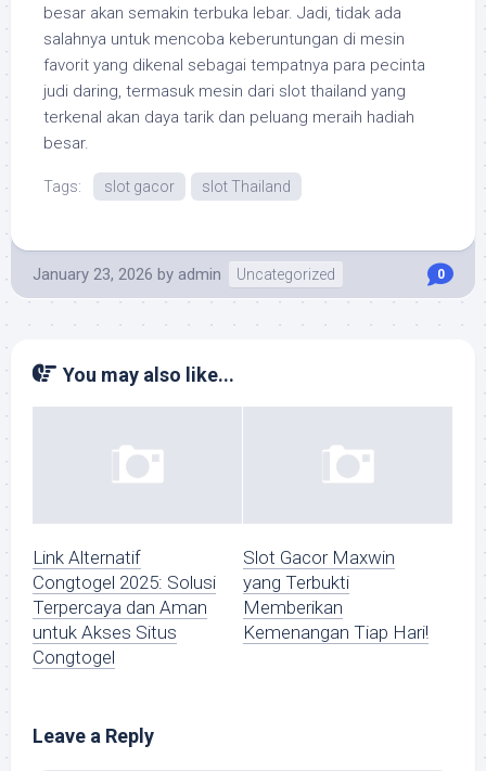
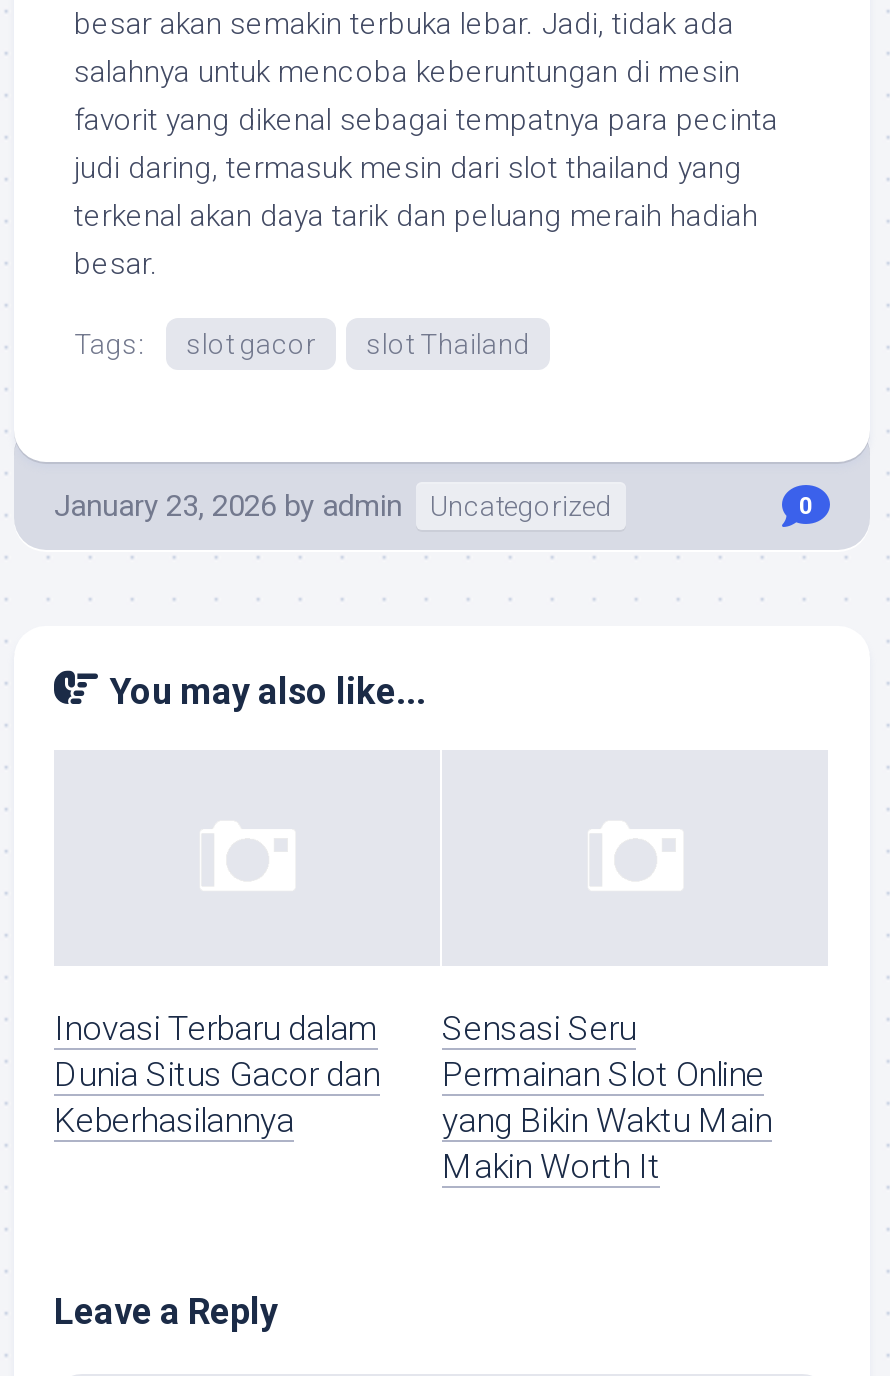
[33,547,216,668] Link Alternatif | Congtogel 2025: Solusi | Terpercaya dan Aman | untuk Akses Situs | Congtogel -> [54,1009,380,1141] Inovasi Terbaru dalam | Dunia Situs Gacor dan | Keberhasilannya
[243,547,429,643] Slot Gacor Maxwin | yang Terbukti | Memberikan | Kemenangan Tiap Hari! -> [442,1009,772,1187] Sensasi Seru | Permainan Slot Online | yang Bikin Waktu Main | Makin Worth It

